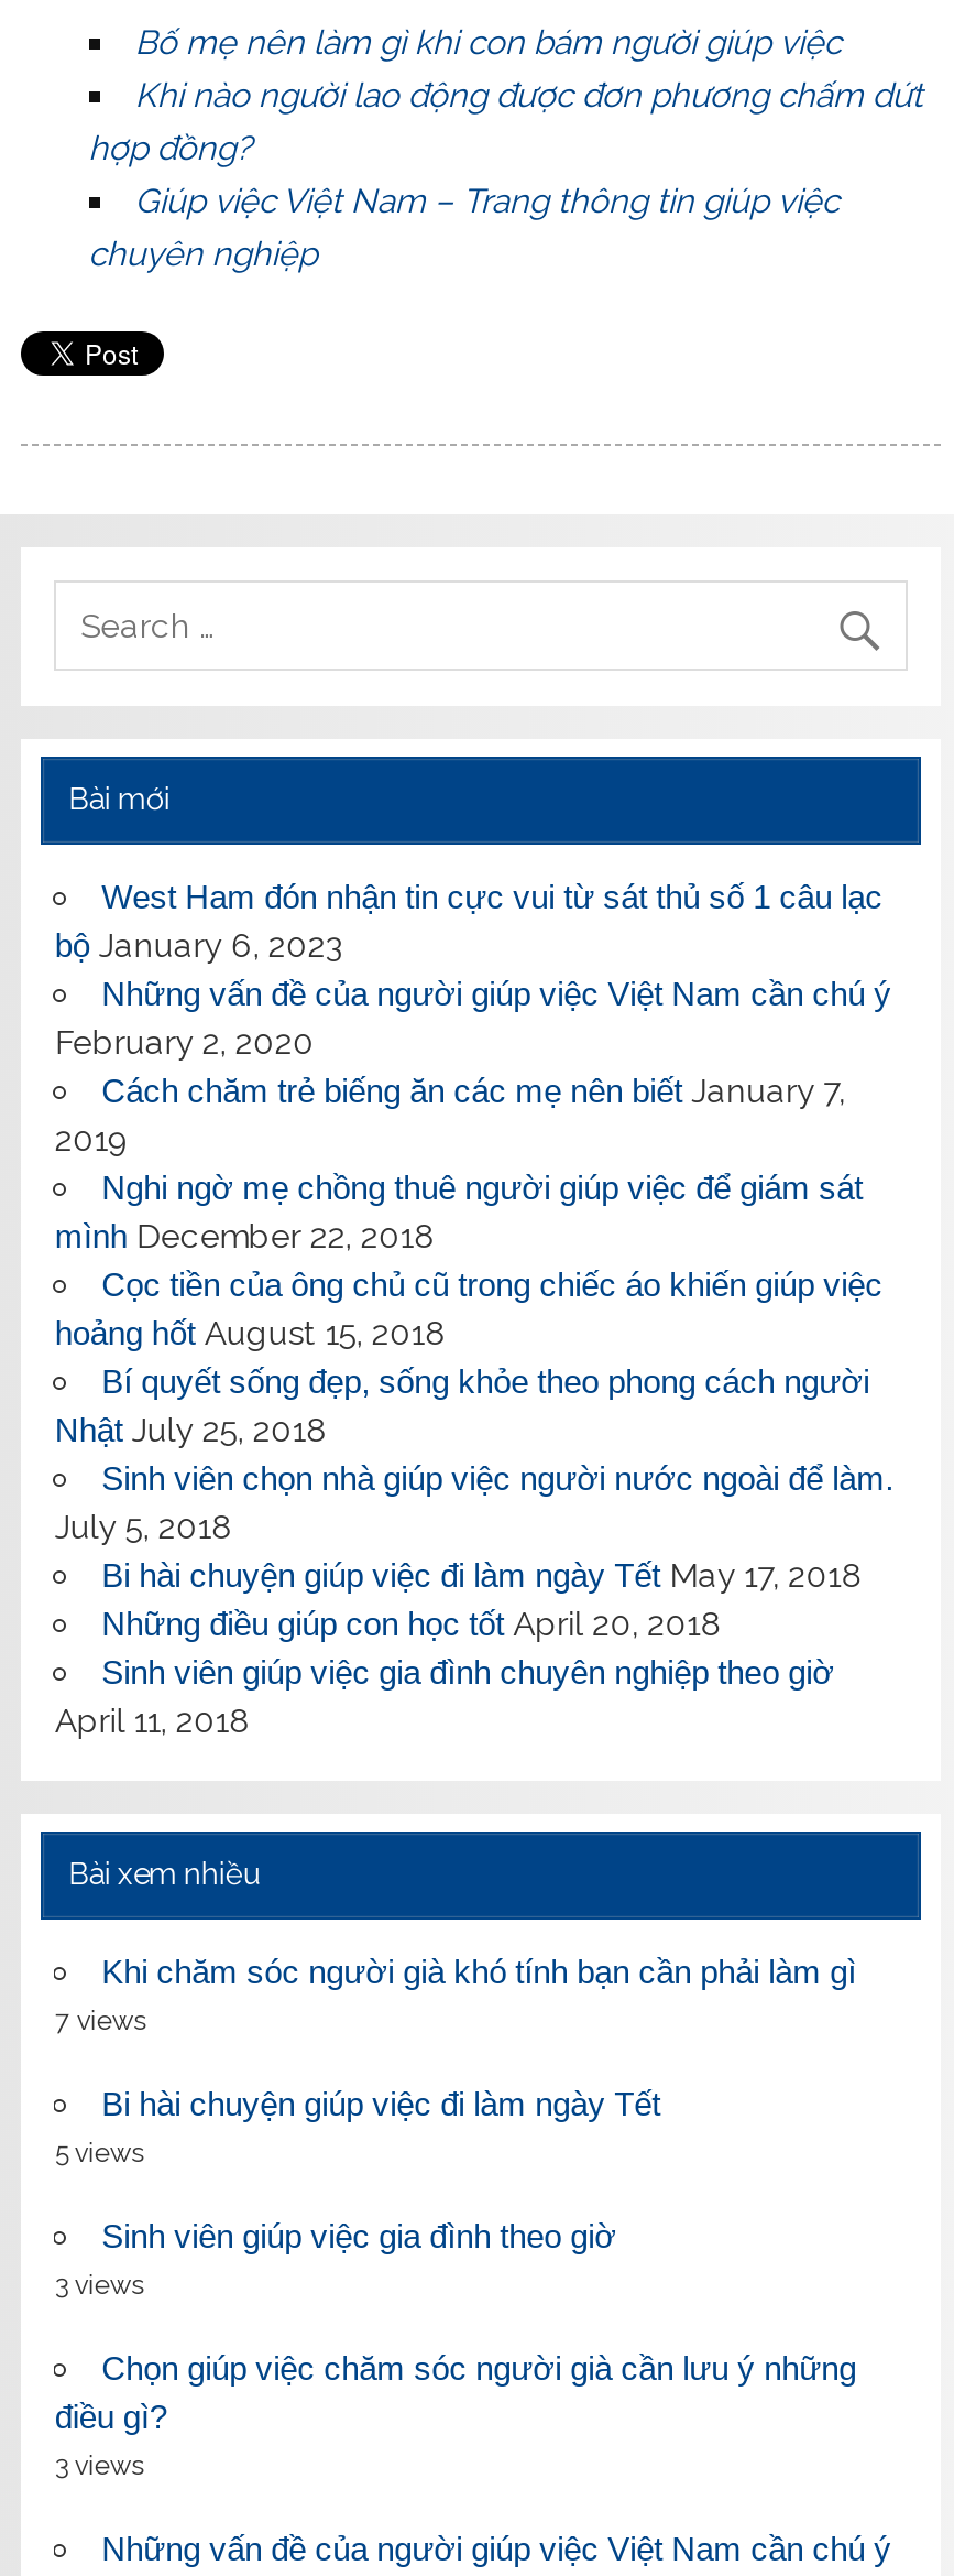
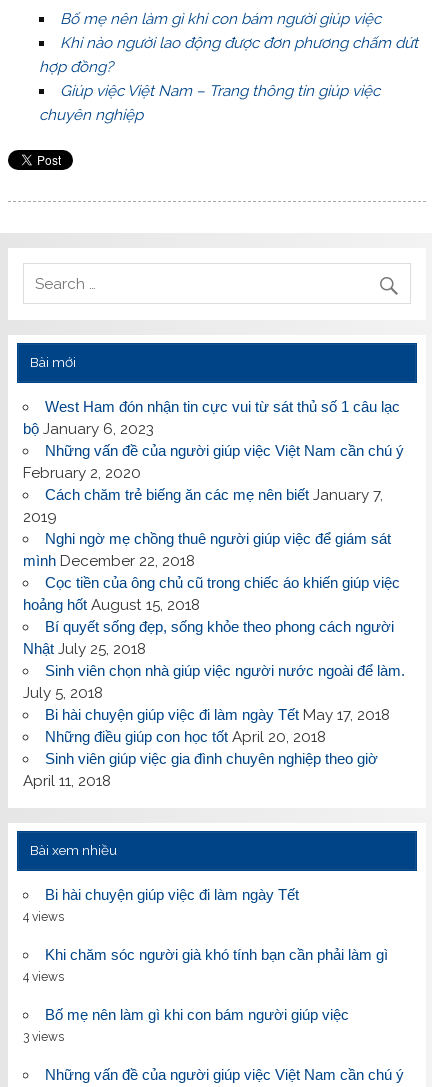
moved [101,1954,856,1991] -> [45,946,388,963]: Khi chăm sóc người già khó tính bạn cần phải làm gì
[55,2006,147,2037] 7 views -> none
[55,2139,145,2169] 5 views -> [23,910,64,924] 4 views
[55,2218,616,2302] Sinh viên giúp việc gia đình theo giờ | 3 views -> [23,970,64,984] 4 views
[55,2350,856,2436] Chọn giúp việc chăm sóc người già cần lưu ý những | điều gì? -> [45,1006,349,1023] Bố mẹ nên làm gì khi con bám người giúp việc

